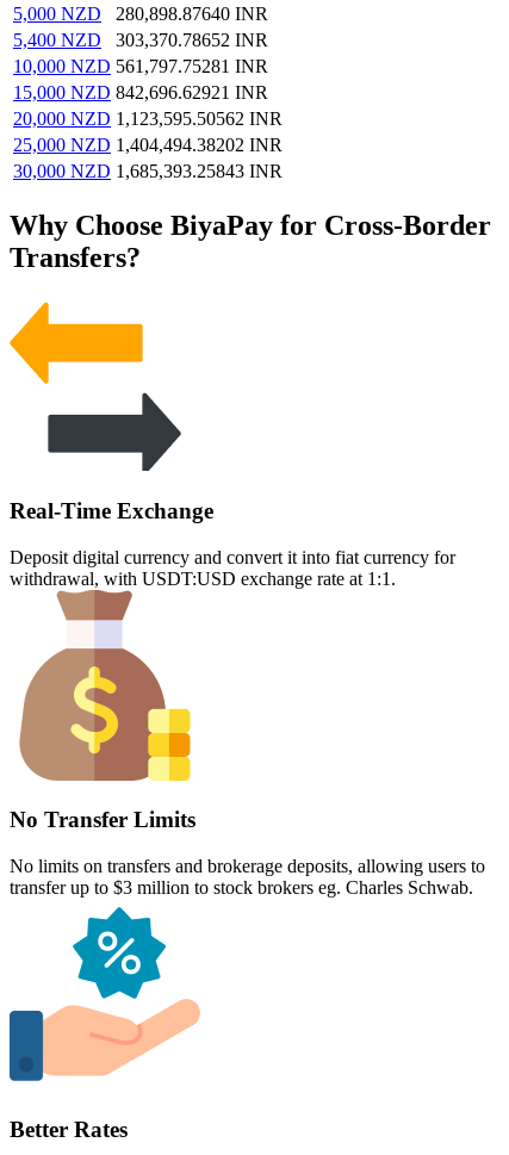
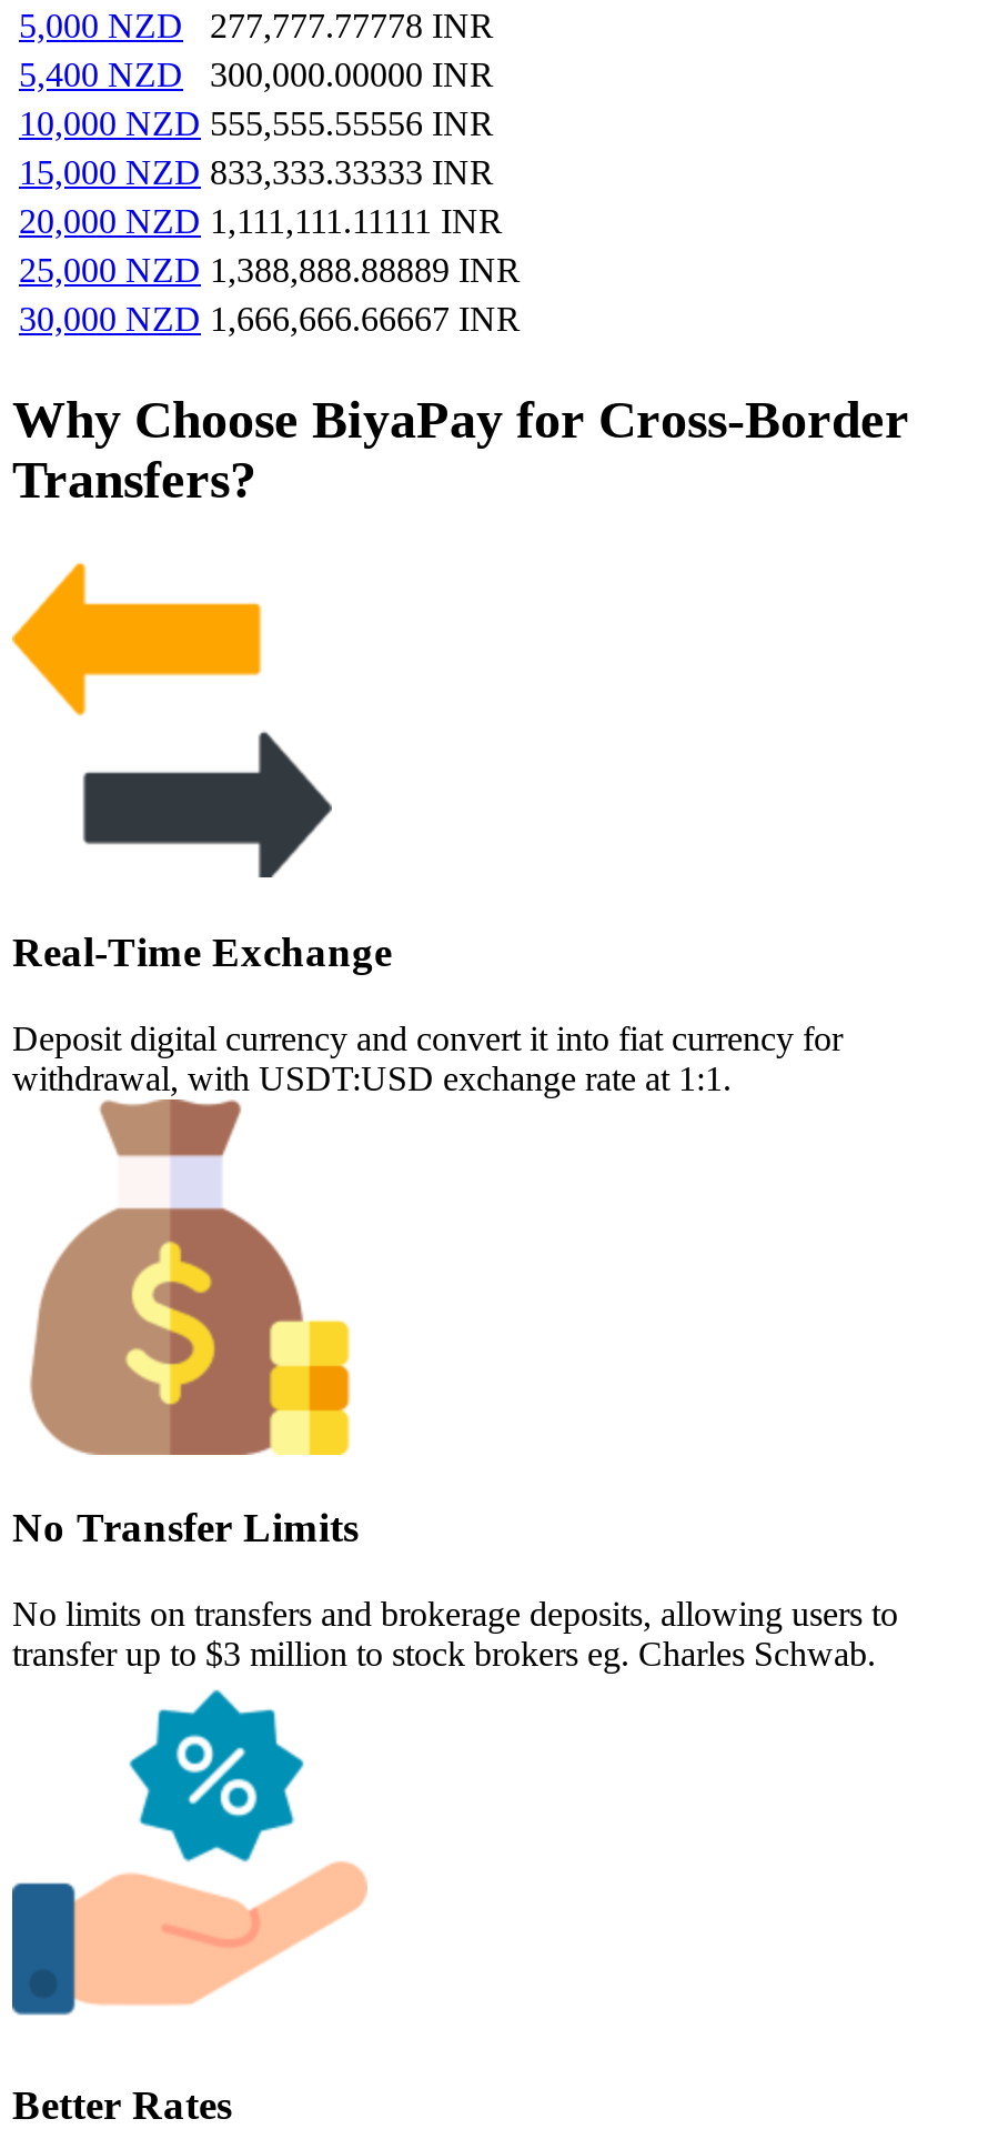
[13,4,268,24] 5,000 NZD 280,898.87640 INR -> [19,8,494,46] 5,000 NZD 277,777.77778 INR
[13,30,268,51] 5,400 NZD 303,370.78652 INR -> [19,57,494,94] 5,400 NZD 300,000.00000 INR
[13,57,268,77] 10,000 NZD 561,797.75281 INR -> [19,106,494,143] 10,000 NZD 555,555.55556 INR
[13,83,268,103] 15,000 NZD 842,696.62921 INR -> [19,154,494,192] 15,000 NZD 833,333.33333 INR
[13,109,283,129] 20,000 NZD 1,123,595.50562 INR -> [19,203,503,241] 20,000 NZD 1,111,111.11111 INR
[13,135,283,156] 25,000 NZD 1,404,494.38202 INR -> [19,252,521,290] 25,000 NZD 1,388,888.88889 INR
[13,162,283,182] 30,000 NZD 1,685,393.25843 INR -> [19,301,521,339] 30,000 NZD 1,666,666.66667 INR

